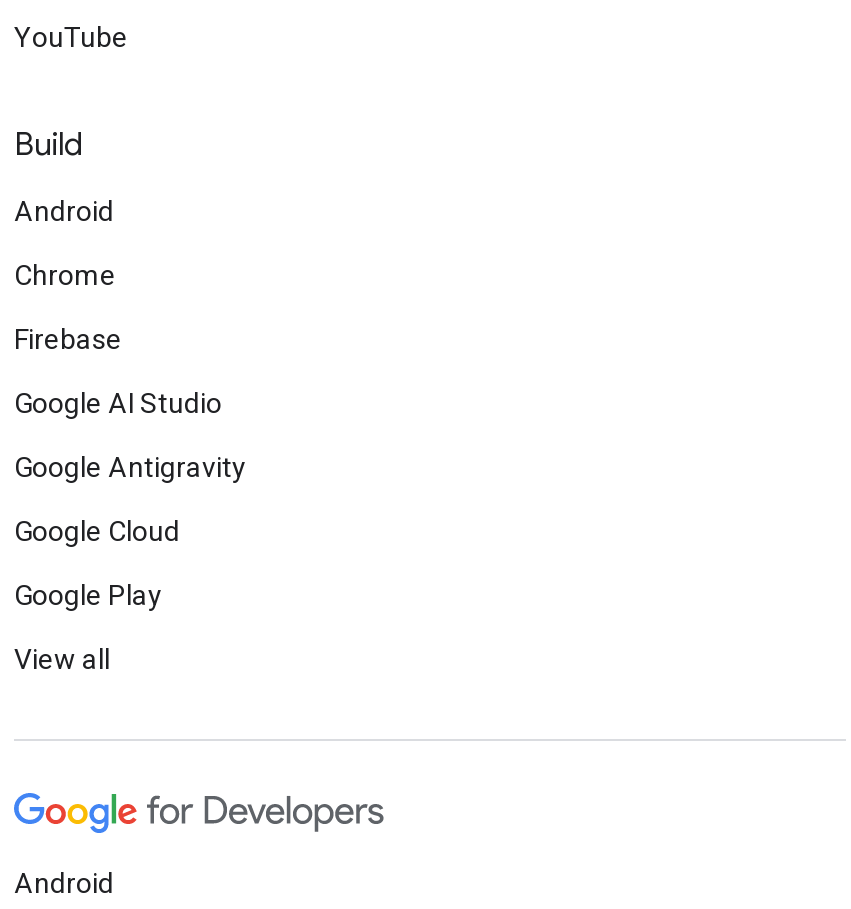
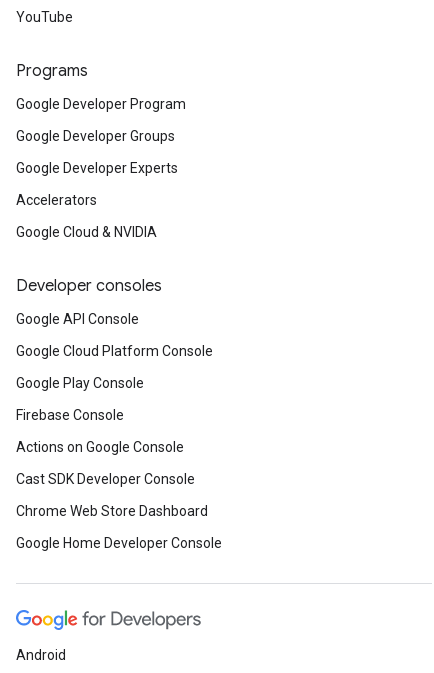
[14,125,246,675] Build | Android | Chrome | Firebase | Google AI Studio | Google Antigravity | Google Cloud | Google Play | View all -> [16,61,222,551] Programs | Google Developer Program | Google Developer Groups | Google Developer Experts | Accelerators | Google Cloud & NVIDIA | Developer consoles | Google API Console | Google Cloud Platform Console | Google Play Console | Firebase Console | Actions on Google Console | Cast SDK Developer Console | Chrome Web Store Dashboard | Google Home Developer Console

